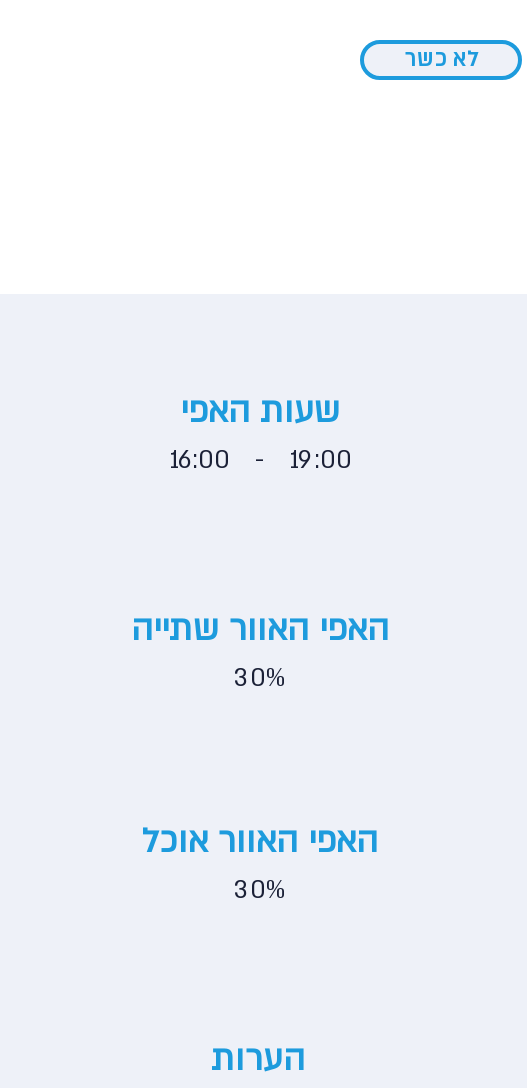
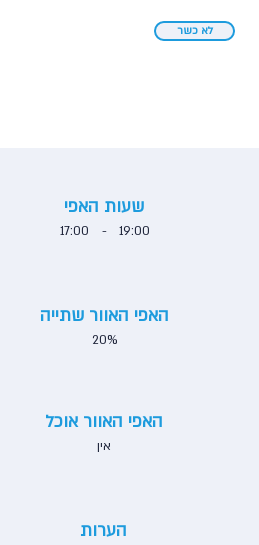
[170,444,230,476] 16:00 -> [60,223,89,239] 17:00
[234,662,286,694] 30% -> [91,332,116,348] 20%
[234,874,286,906] 30% -> [97,438,111,454] אין

